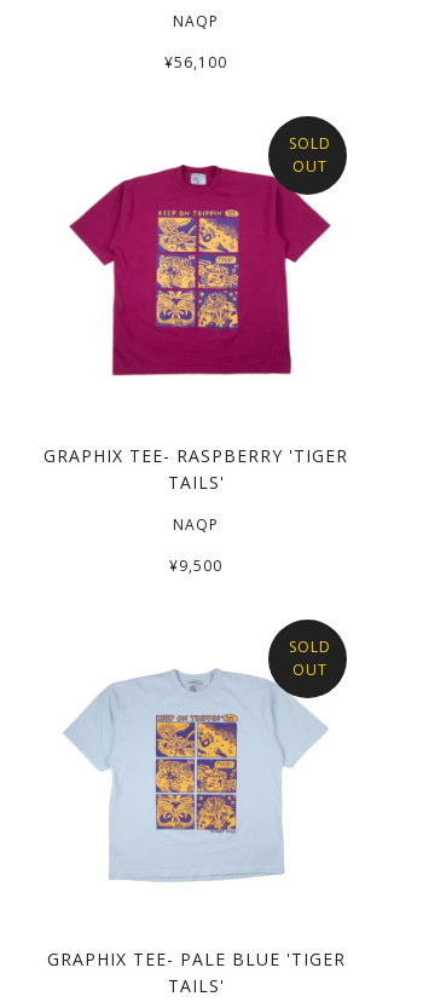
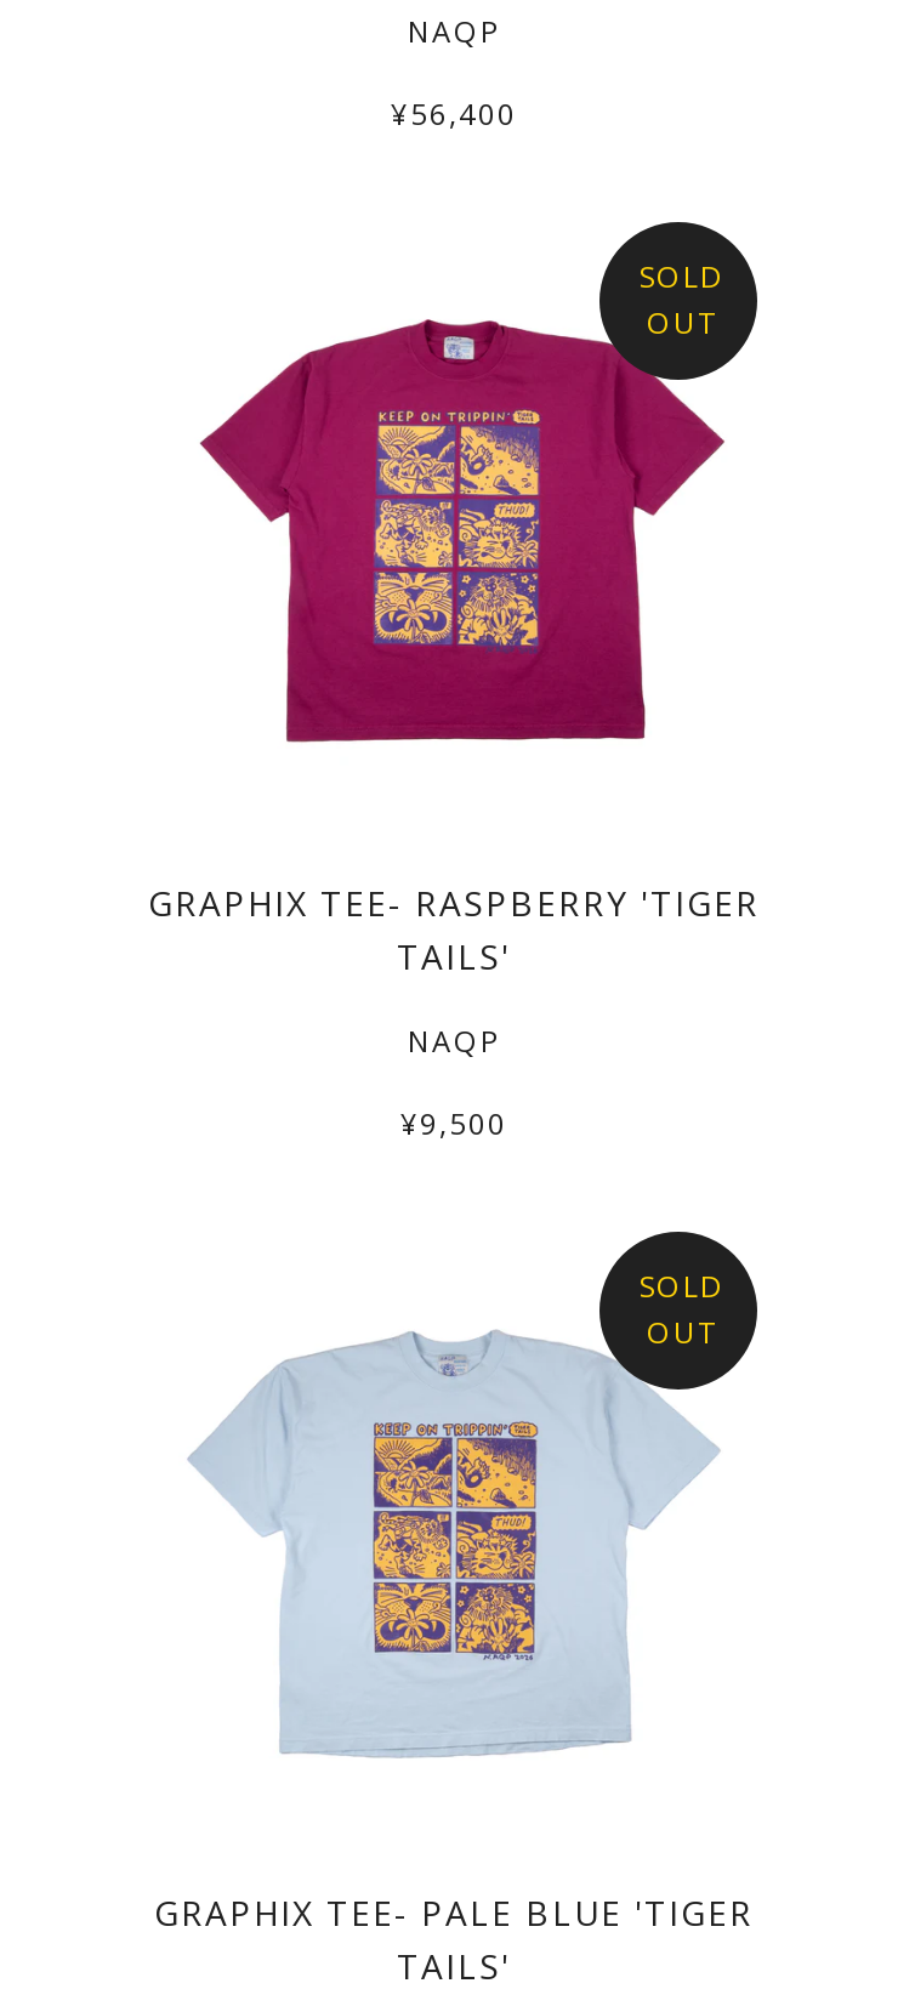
[164,52,227,73] ¥56,100 -> [391,93,517,135] ¥56,400

